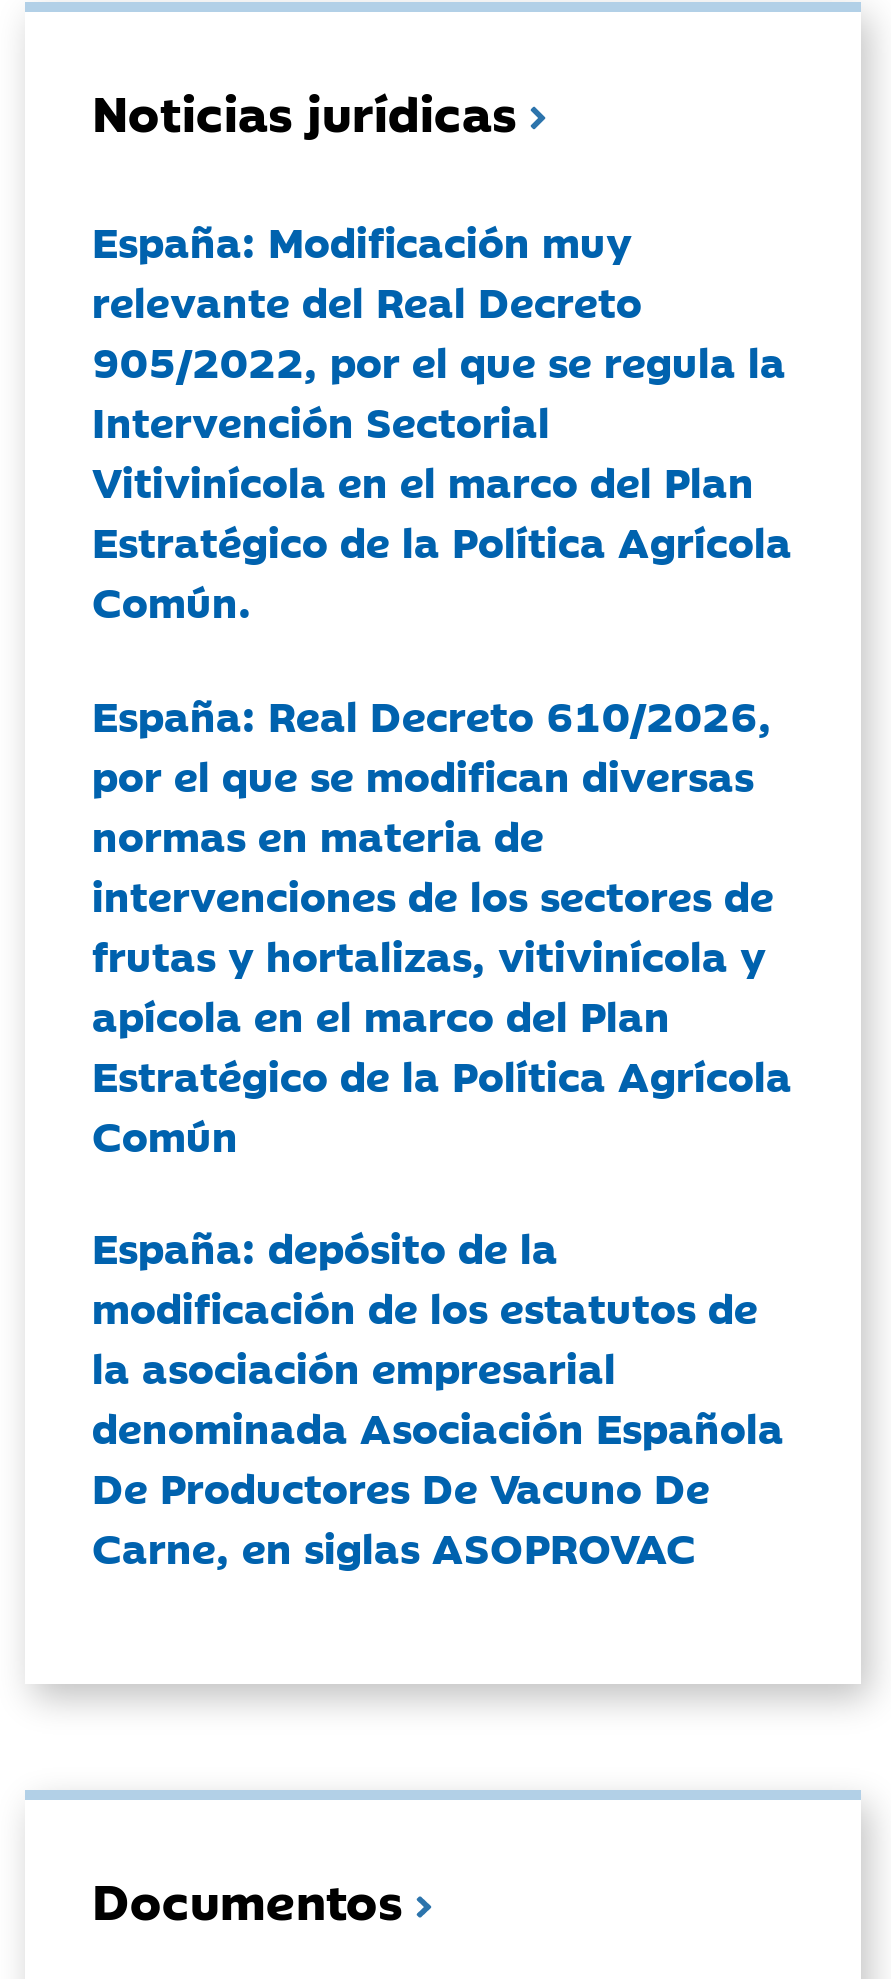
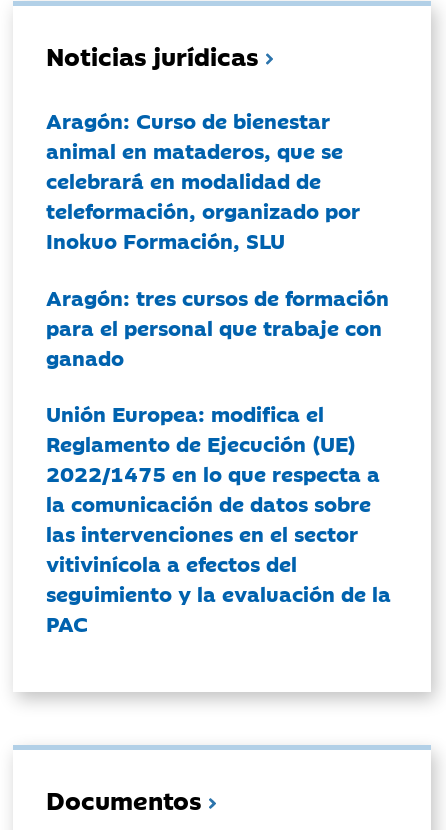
[92,210,792,630] España: Modificación muy | relevante del Real Decreto | 905/2022, por el que se regula la | Intervención Sectorial | Vitivinícola en el marco del Plan | Estratégico de la Política Agrícola | Común. -> [46,105,360,255] Aragón: Curso de bienestar | animal en mataderos, que se | celebrará en modalidad de | teleformación, organizado por | Inokuo Formación, SLU
[92,684,792,1164] España: Real Decreto 610/2026, | por el que se modifican diversas | normas en materia de | intervenciones de los sectores de | frutas y hortalizas, vitivinícola y | apícola en el marco del Plan | Estratégico de la Política Agrícola | Común -> [46,282,389,372] Aragón: tres cursos de formación | para el personal que trabaje con | ganado
[92,1217,784,1577] España: depósito de la | modificación de los estatutos de | la asociación empresarial | denominada Asociación Española | De Productores De Vacuno De | Carne, en siglas ASOPROVAC -> [46,398,391,638] Unión Europea: modifica el | Reglamento de Ejecución (UE) | 2022/1475 en lo que respecta a | la comunicación de datos sobre | las intervenciones en el sector | vitivinícola a efectos del | seguimiento y la evaluación de la | PAC

